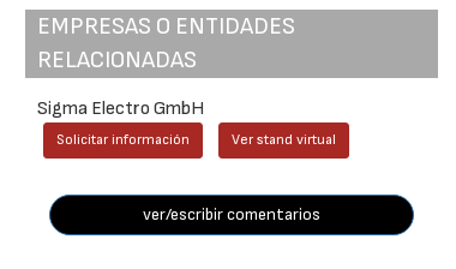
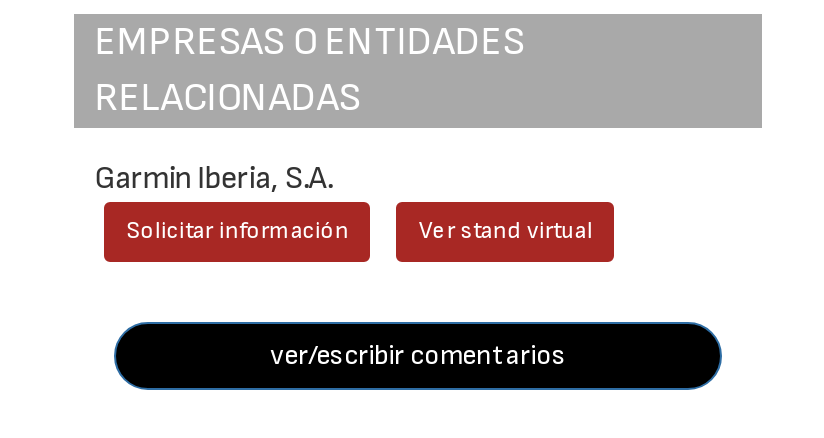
[38,98,204,120] Sigma Electro GmbH -> [95,160,333,198] Garmin Iberia, S.A.

